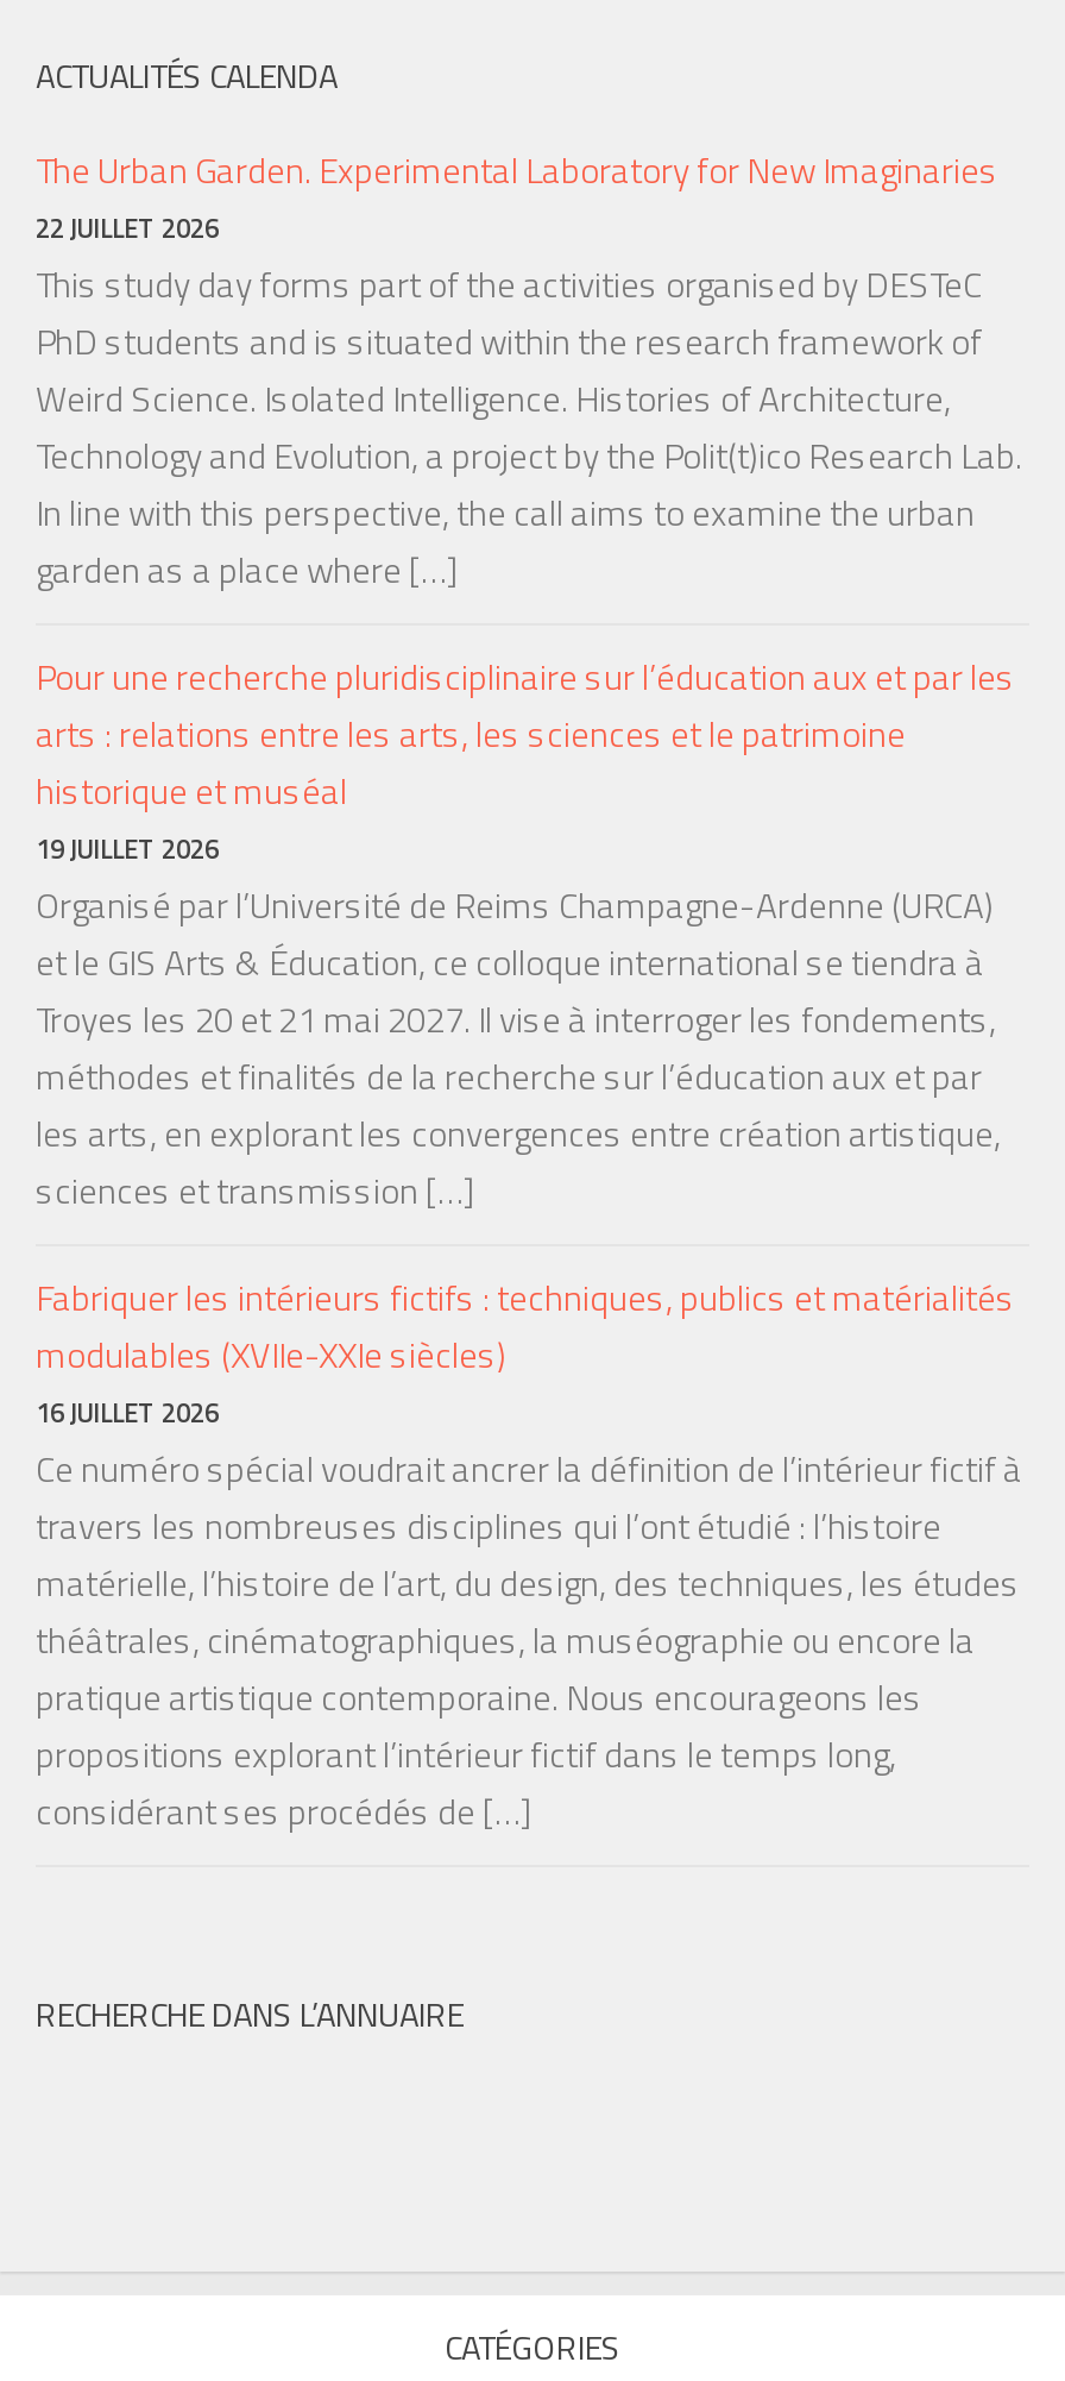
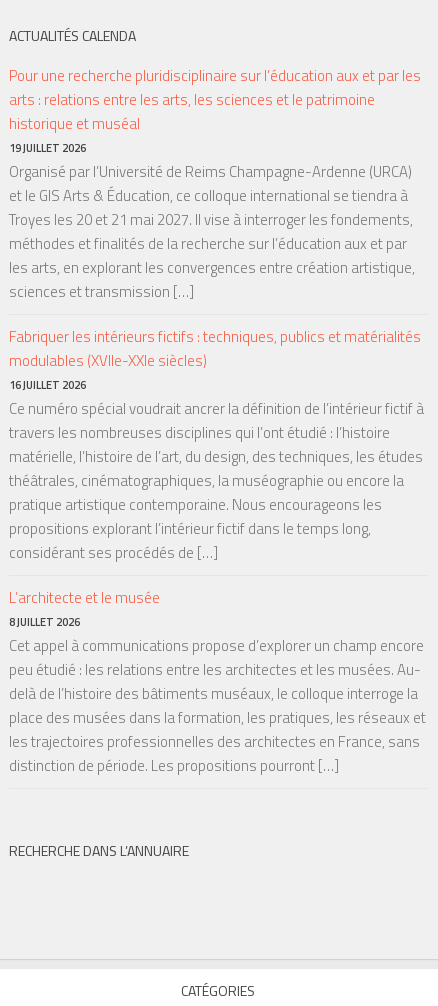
[36,142,1022,596] The Urban Garden. Experimental Laboratory for New Imaginaries | 22 JUILLET 2026 | This study day forms part of the activities organised by DESTeC | PhD students and is situated within the research framework of | Weird Science. Isolated Intelligence. Histories of Architecture, | Technology and Evolution, a project by the Polit(t)ico Research Lab. | In line with this perspective, the call aims to examine the urban | garden as a place where […] -> none
moved [36,648,1022,1838] -> [9,64,424,564]: Pour une recherche pluridisciplinaire sur l’éducation aux et par les | arts : relations entre les arts, les sciences et le patrimoine | historique et muséal | ... | propositions explorant l’intérieur fictif dans le temps long, | considérant ses procédés de […]
none -> [9,586,426,777] L’architecte et le musée | 8 JUILLET 2026 | Cet appel à communications propose d’explorer un champ encore | peu étudié : les relations entre les architectes et les musées. Au- | delà de l’histoire des bâtiments muséaux, le colloque interroge la | place des musées dans la formation, les pratiques, les réseaux et | les trajectoires professionnelles des architectes en France, sans | distinction de période. Les propositions pourront […]

